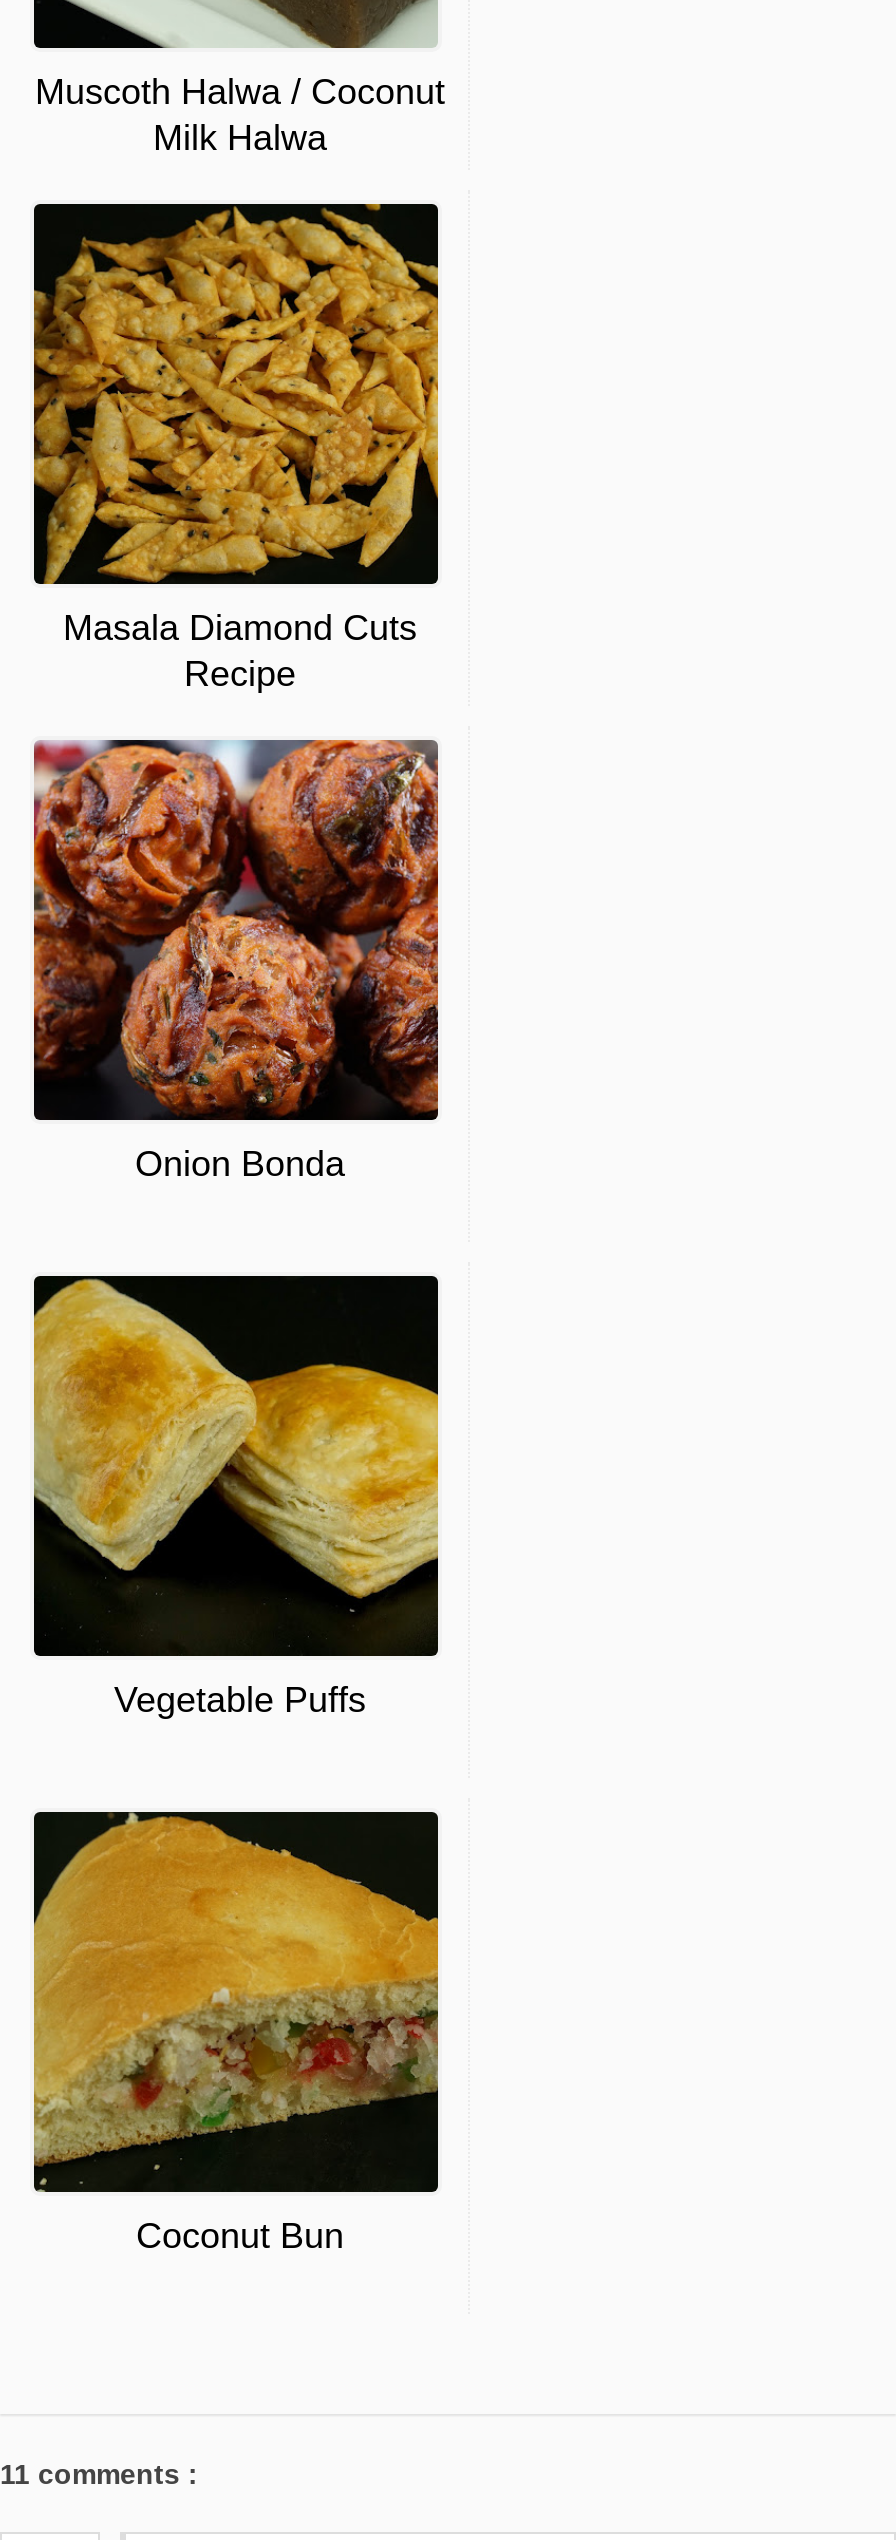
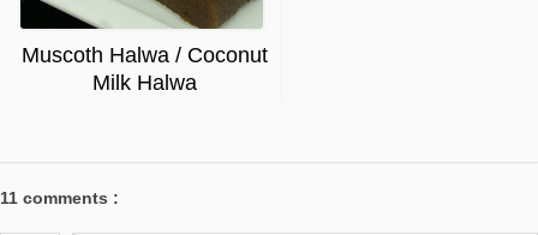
[32,202,440,694] [image] | Masala Diamond Cuts | Recipe -> none
[32,738,440,1184] [image] | Onion Bonda -> none
[32,1274,440,1720] [image] | Vegetable Puffs -> none
[32,1810,440,2256] [image] | Coconut Bun -> none

